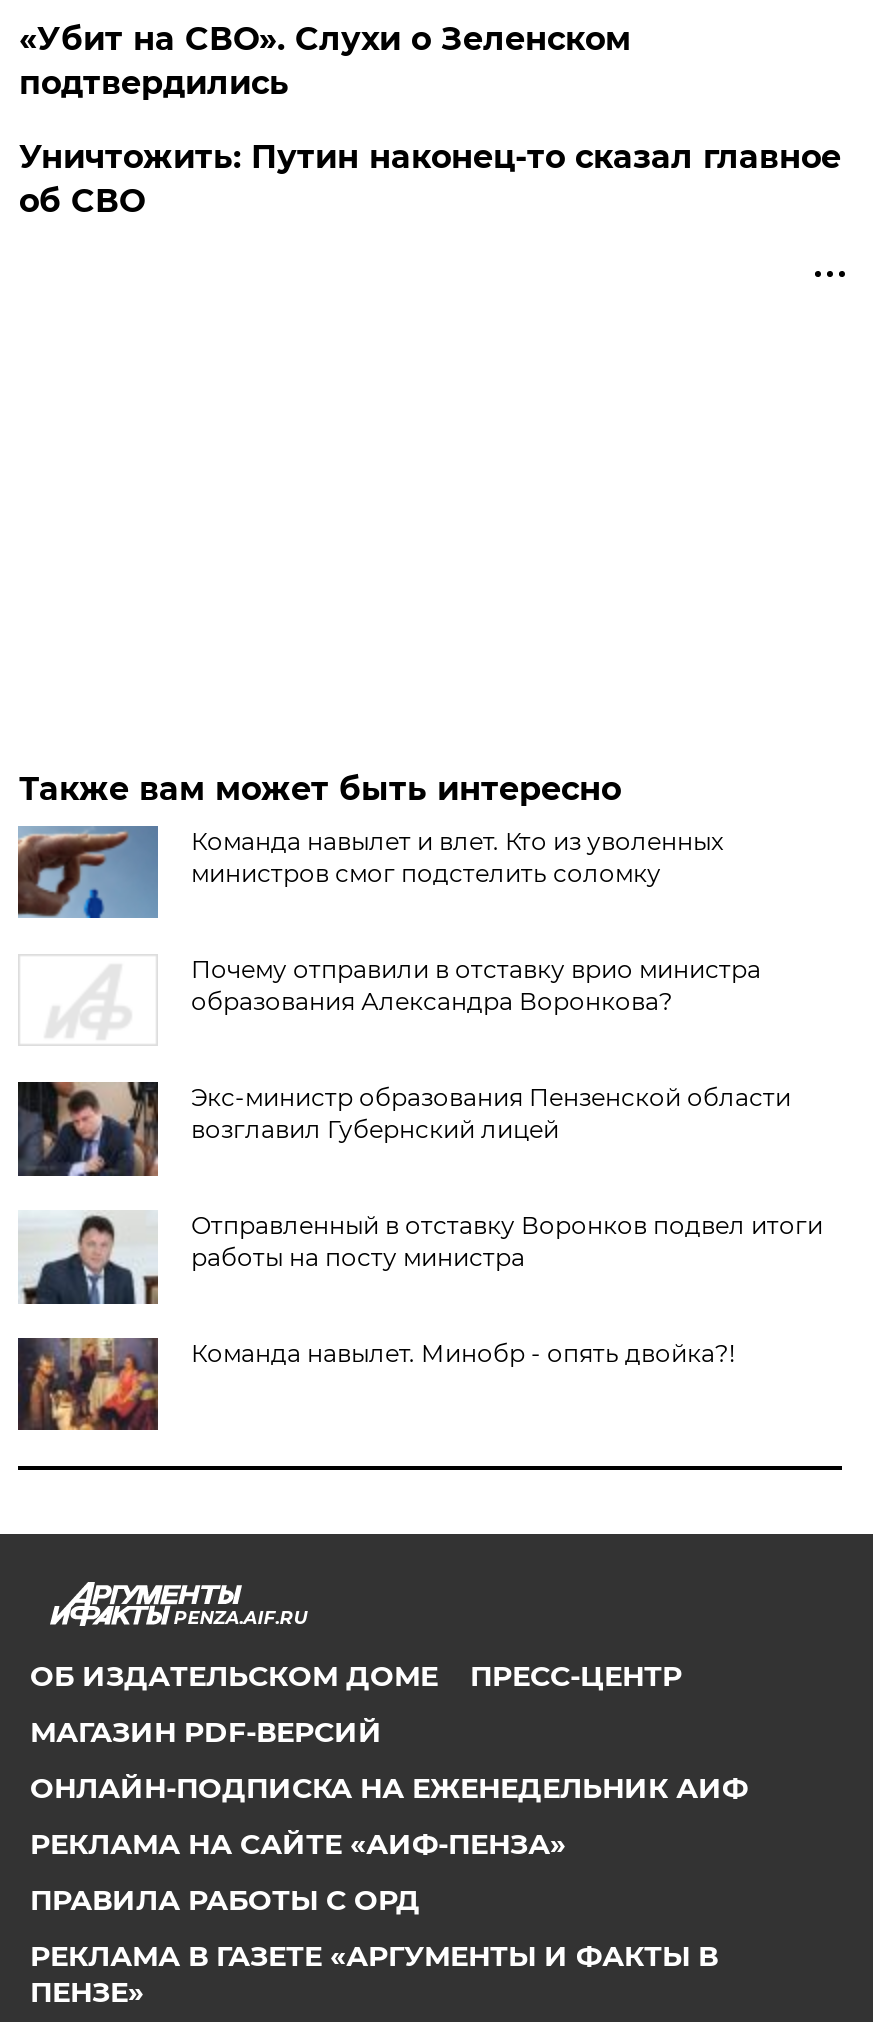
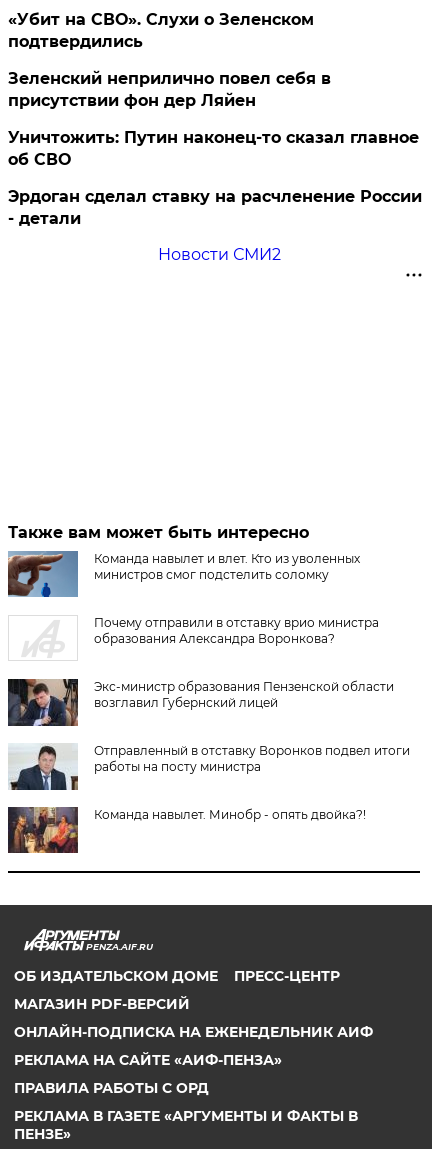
none -> [8,69,331,110] Зеленский неприлично повел cебя в | присутствии фон дер Ляйен
none -> [8,187,422,264] Эрдоган сделал ставку на расчленение России | - детали | Новости СМИ2

